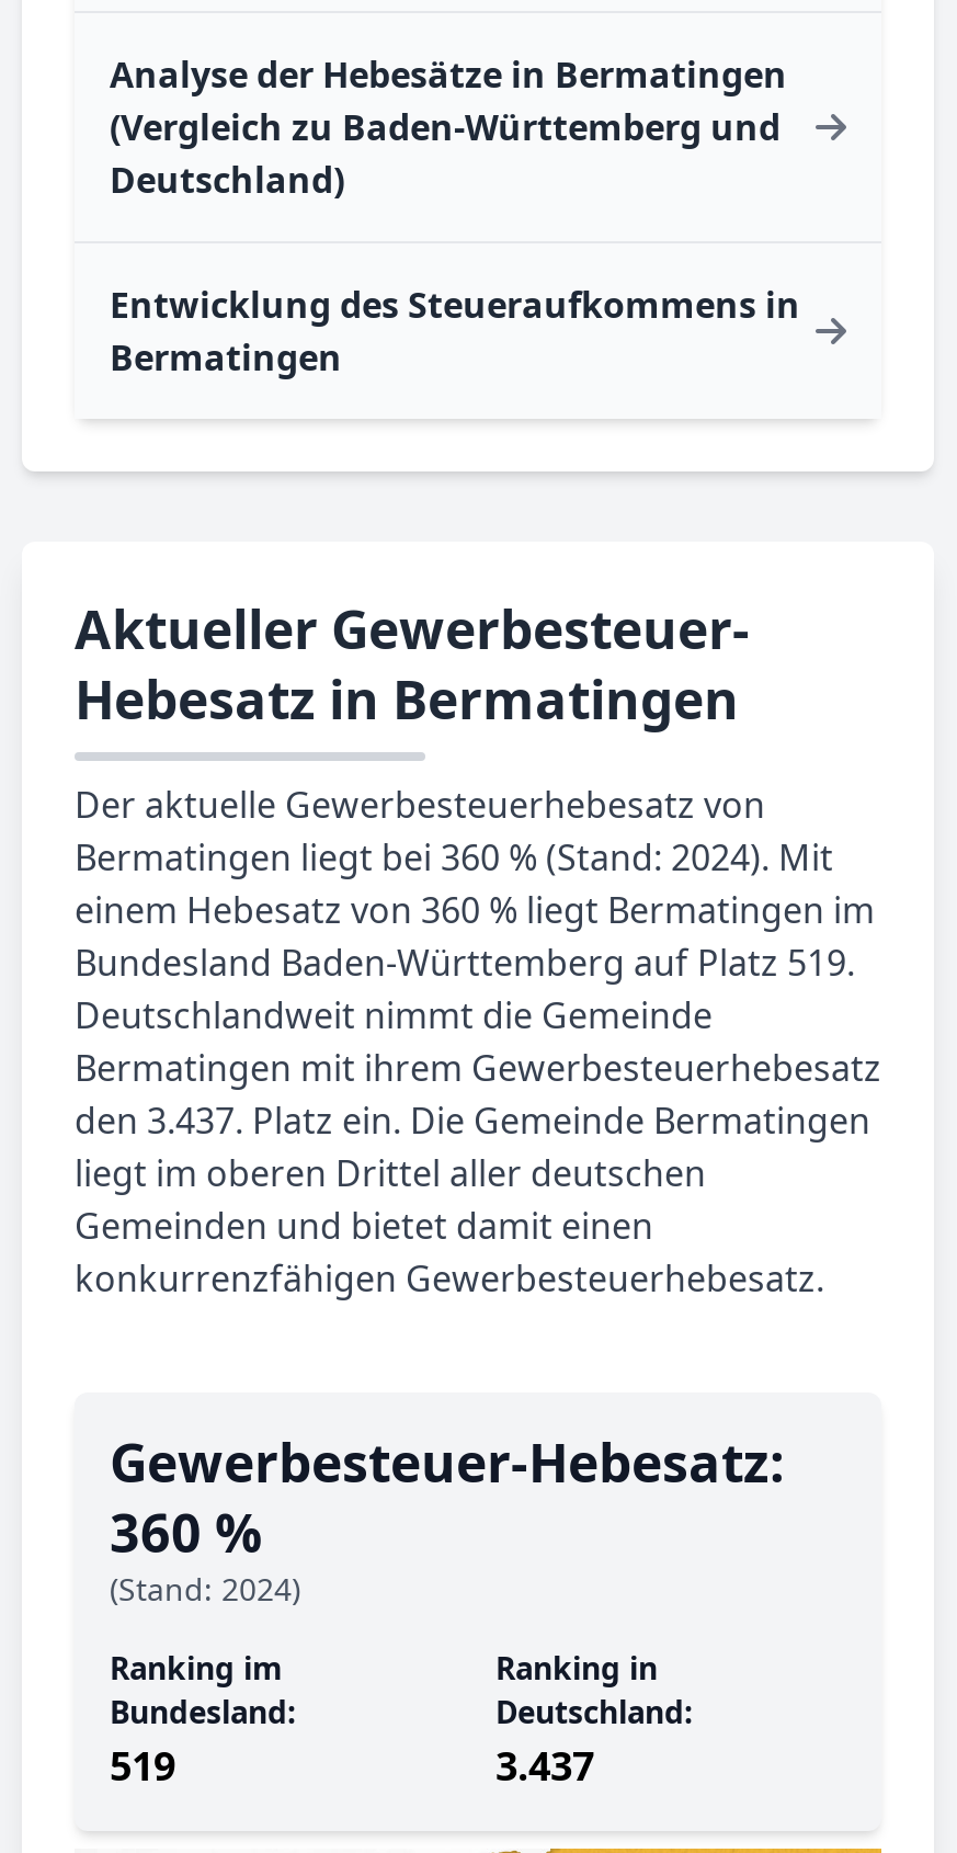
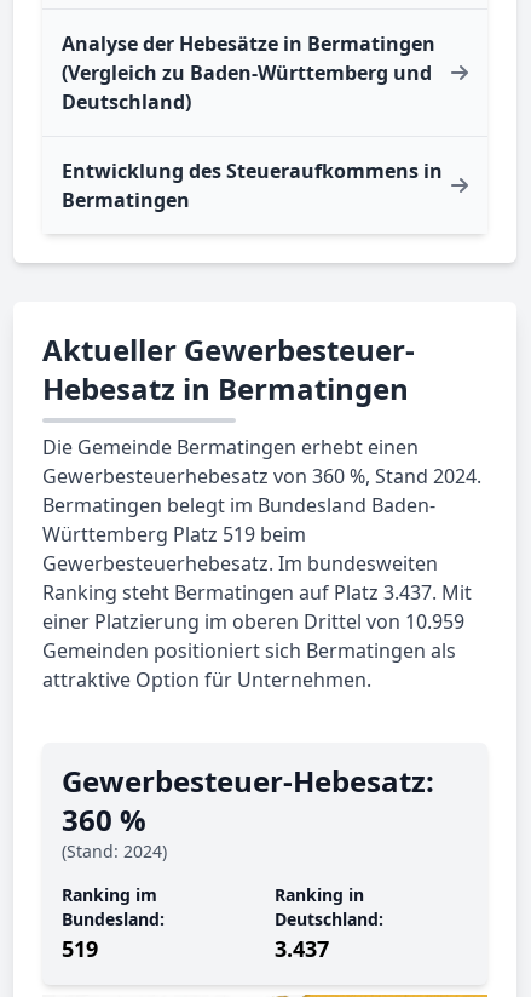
[75,781,881,1303] Der aktuelle Gewerbesteuerhebesatz von | Bermatingen liegt bei 360 % (Stand: 2024). Mit | einem Hebesatz von 360 % liegt Bermatingen im | Bundesland Baden-Württemberg auf Platz 519. | Deutschlandweit nimmt die Gemeinde | Bermatingen mit ihrem Gewerbesteuerhebesatz | den 3.437. Platz ein. Die Gemeinde Bermatingen | liegt im oberen Drittel aller deutschen | Gemeinden und bietet damit einen | konkurrenzfähigen Gewerbesteuerhebesatz. -> [42,434,481,693] Die Gemeinde Bermatingen erhebt einen | Gewerbesteuerhebesatz von 360 %, Stand 2024. | Bermatingen belegt im Bundesland Baden- | Württemberg Platz 519 beim | Gewerbesteuerhebesatz. Im bundesweiten | Ranking steht Bermatingen auf Platz 3.437. Mit | einer Platzierung im oberen Drittel von 10.959 | Gemeinden positioniert sich Bermatingen als | attraktive Option für Unternehmen.

